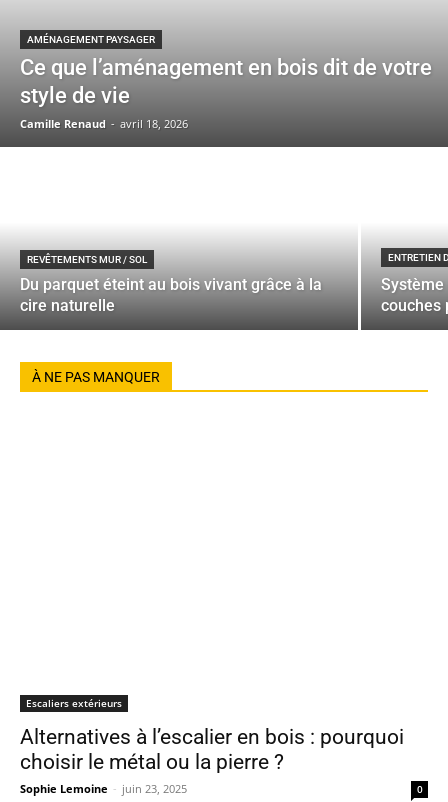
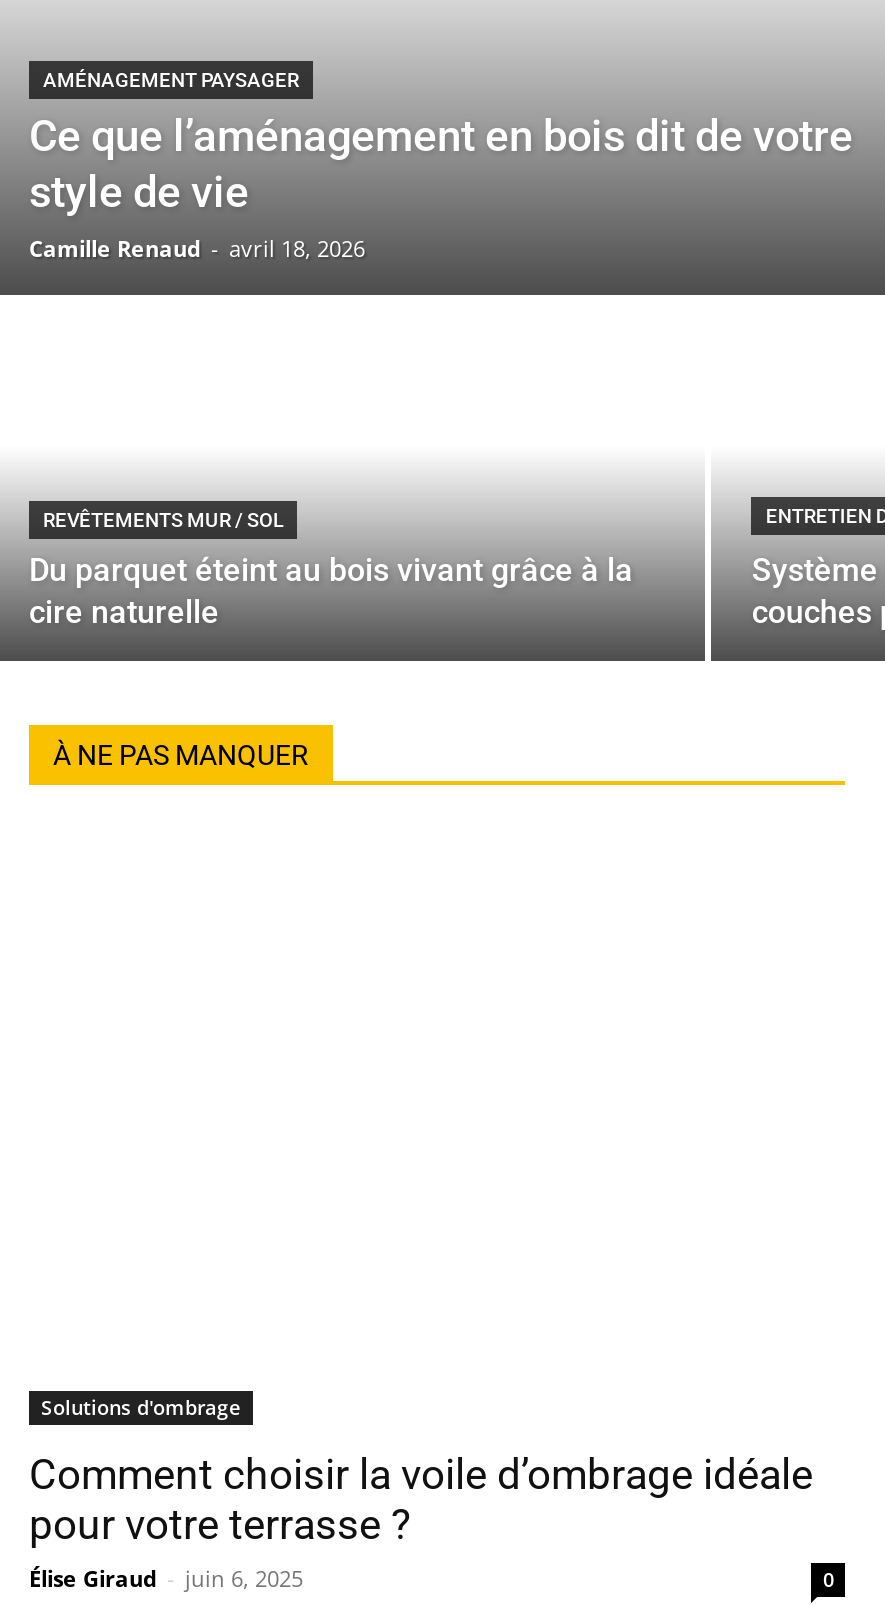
[26,696,122,710] Escaliers extérieurs -> [41,1393,241,1421] Solutions d'ombrage
[20,725,404,796] Alternatives à l’escalier en bois : pourquoi | choisir le métal ou la pierre ? | Sophie Lemoine - juin 23, 2025 -> [29,1451,813,1593] Comment choisir la voile d’ombrage idéale | pour votre terrasse ? | Élise Giraud - juin 6, 2025

